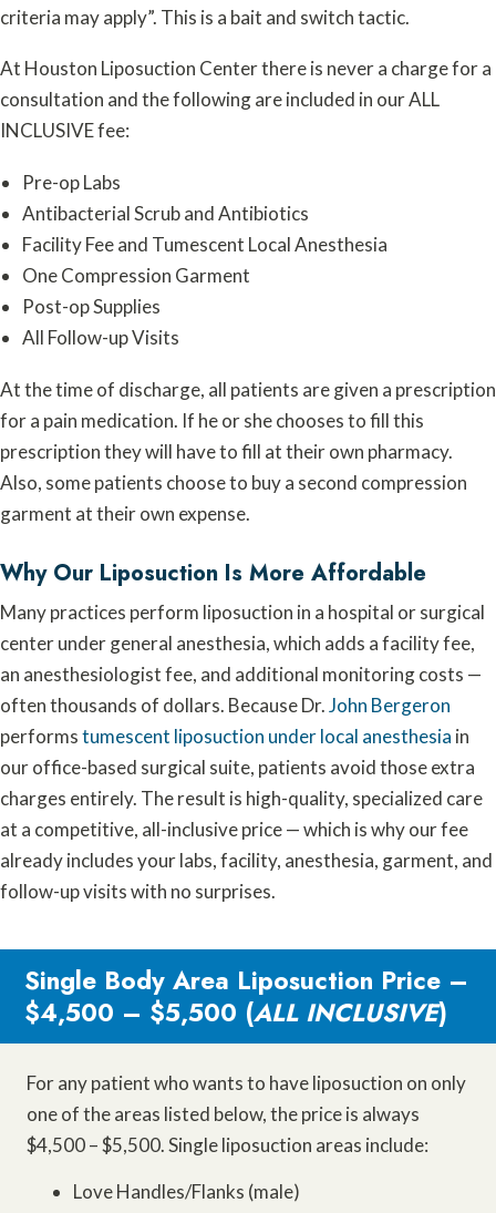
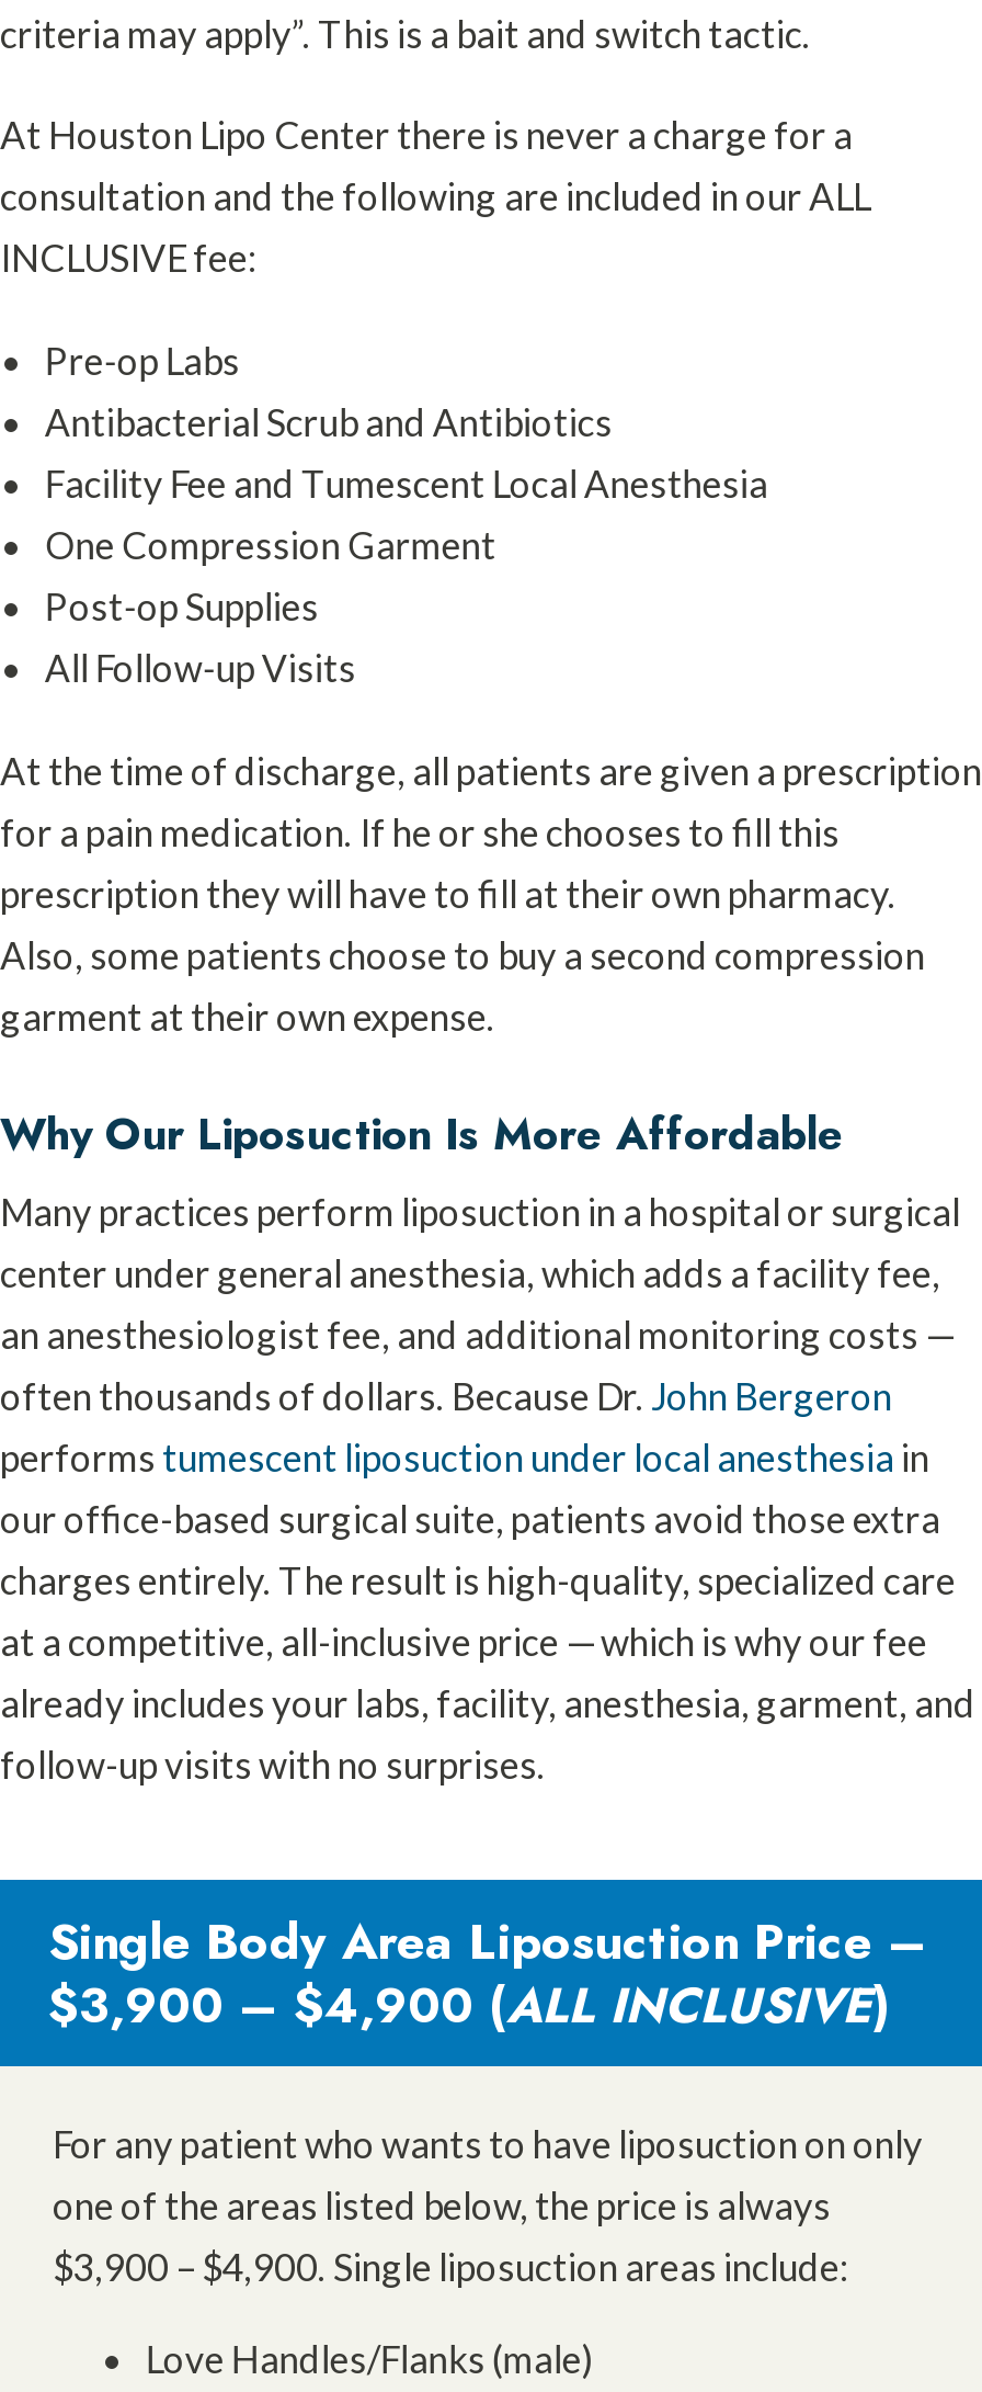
[0,57,492,80] At Houston Liposuction Center there is never a charge for a -> [0,113,853,159] At Houston Lipo Center there is never a charge for a
[24,994,447,1030] $4,500 – $5,500 (ALL INCLUSIVE) -> [48,1969,890,2039] $3,900 – $4,900 (ALL INCLUSIVE)
[27,1133,428,1156] $4,500 – $5,500. Single liposuction areas include: -> [53,2243,848,2289] $3,900 – $4,900. Single liposuction areas include:

